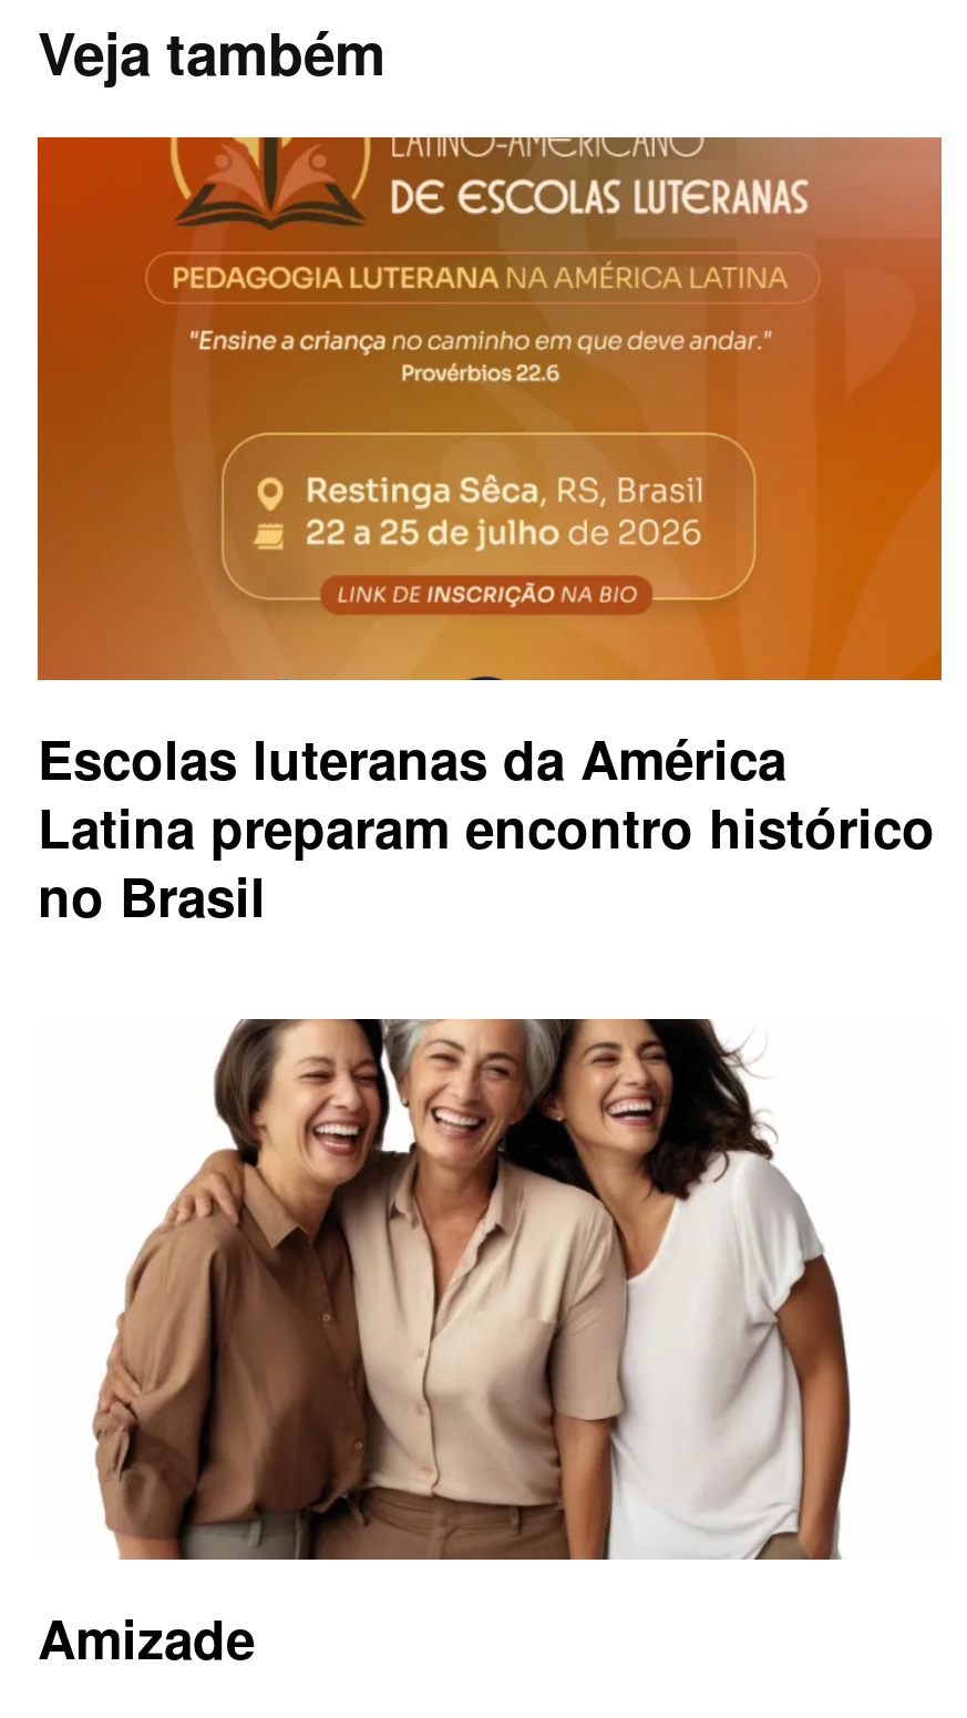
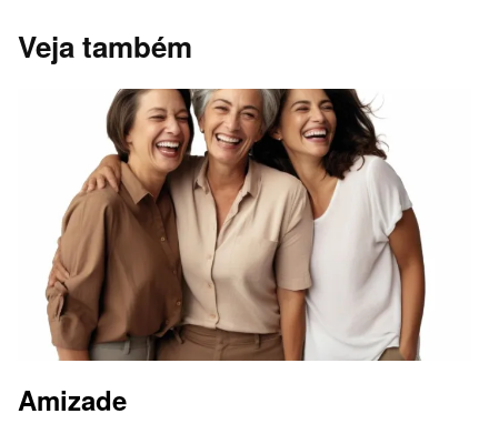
[35,135,944,932] [image] | Escolas luteranas da América | Latina preparam encontro histórico | no Brasil -> none

